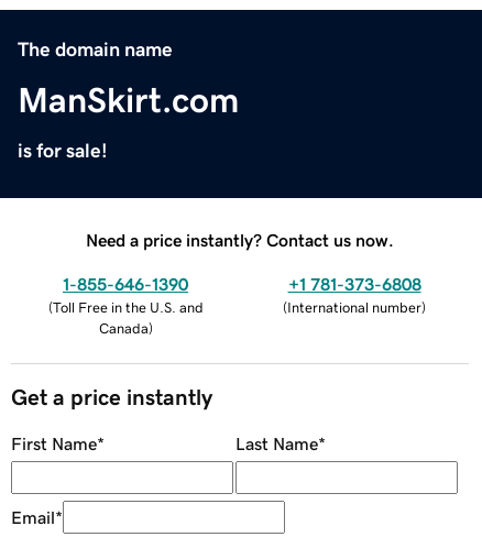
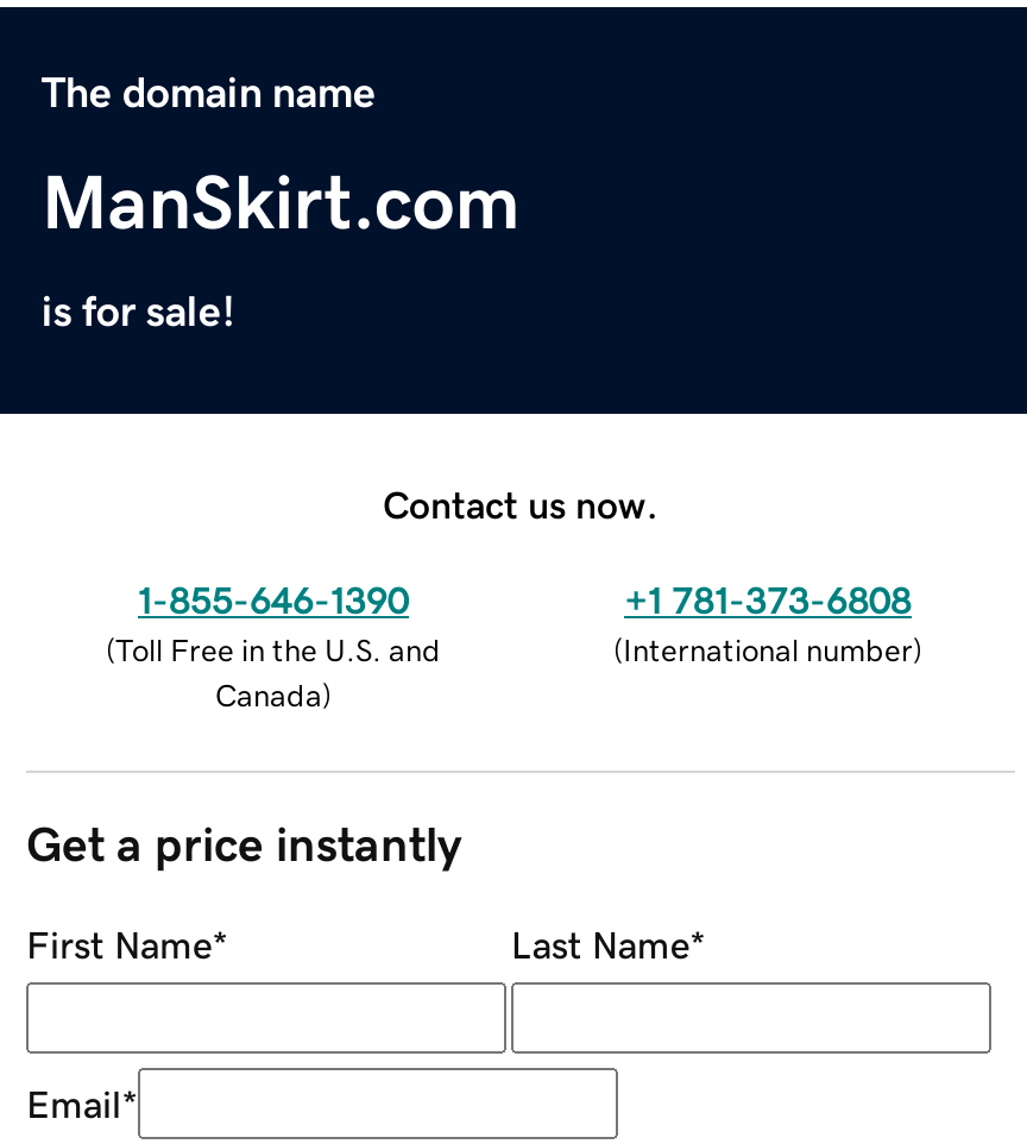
[86,231,394,248] Need a price instantly? Contact us now. -> [383,484,659,522] Contact us now.

